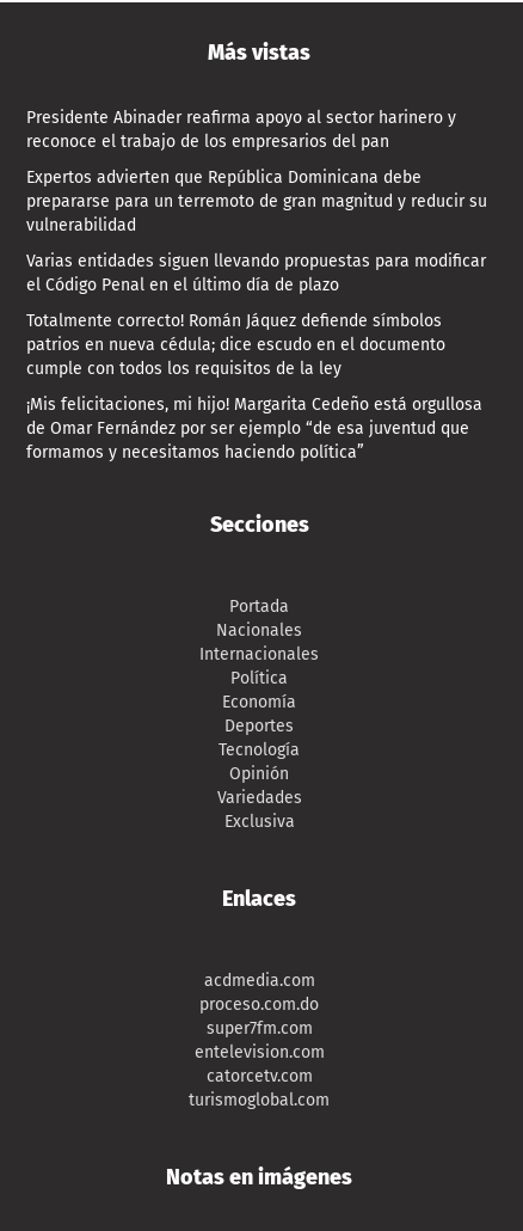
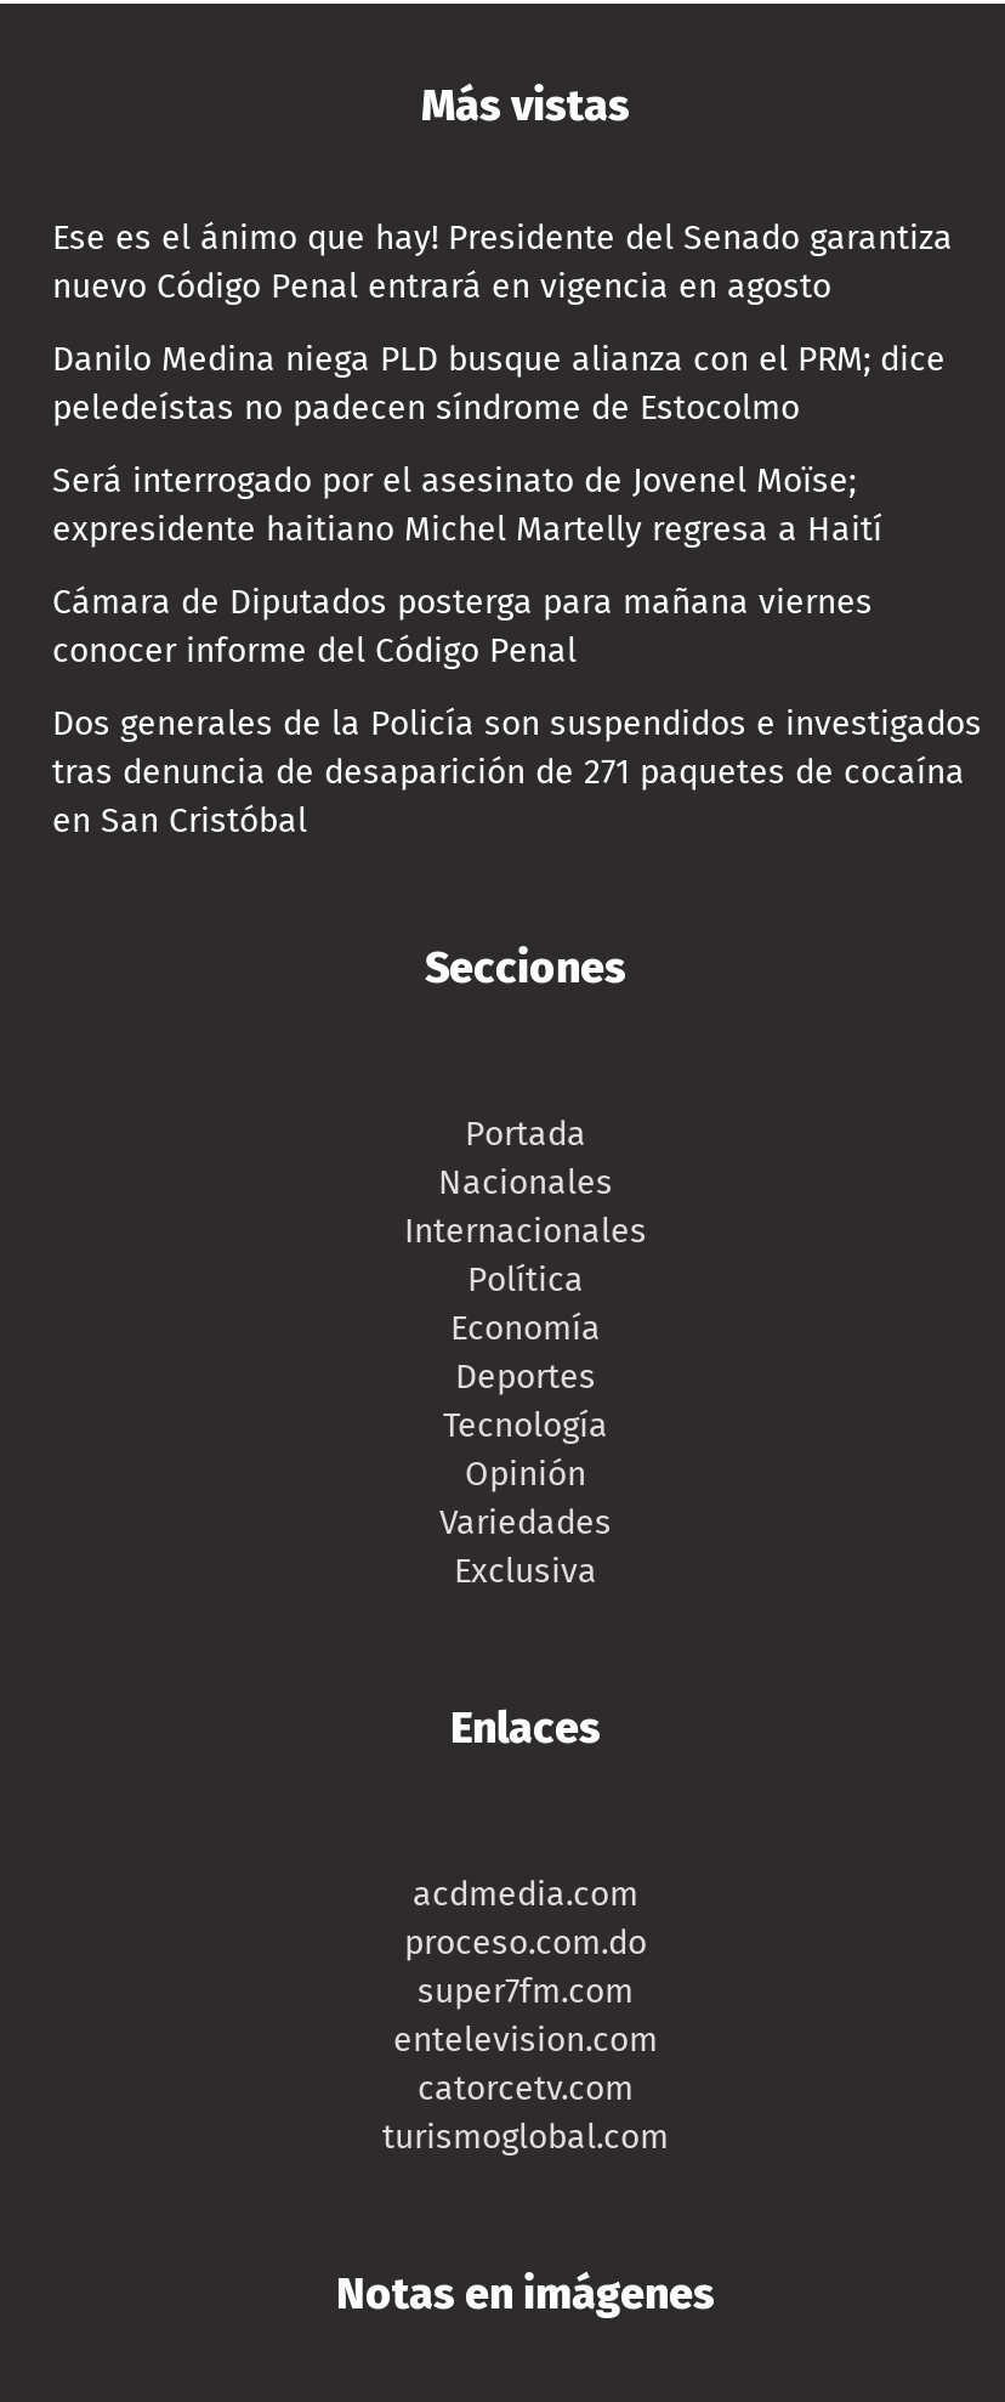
[26,108,456,152] Presidente Abinader reafirma apoyo al sector harinero y | reconoce el trabajo de los empresarios del pan -> [52,218,953,308] Ese es el ánimo que hay! Presidente del Senado garantiza | nuevo Código Penal entrará en vigencia en agosto
[26,168,487,236] Expertos advierten que República Dominicana debe | prepararse para un terremoto de gran magnitud y reducir su | vulnerabilidad -> [52,340,946,430] Danilo Medina niega PLD busque alianza con el PRM; dice | peledeístas no padecen síndrome de Estocolmo
[26,251,486,296] Varias entidades siguen llevando propuestas para modificar | el Código Penal en el último día de plazo -> [52,461,882,551] Será interrogado por el asesinato de Jovenel Moïse; | expresidente haitiano Michel Martelly regresa a Haití
[26,311,445,379] Totalmente correcto! Román Jáquez defiende símbolos | patrios en nueva cédula; dice escudo en el documento | cumple con todos los requisitos de la ley -> [52,583,873,673] Cámara de Diputados posterga para mañana viernes | conocer informe del Código Penal
[26,395,482,463] ¡Mis felicitaciones, mi hijo! Margarita Cedeño está orgullosa | de Omar Fernández por ser ejemplo “de esa juventud que | formamos y necesitamos haciendo política” -> [52,704,982,843] Dos generales de la Policía son suspendidos e investigados | tras denuncia de desaparición de 271 paquetes de cocaína | en San Cristóbal

